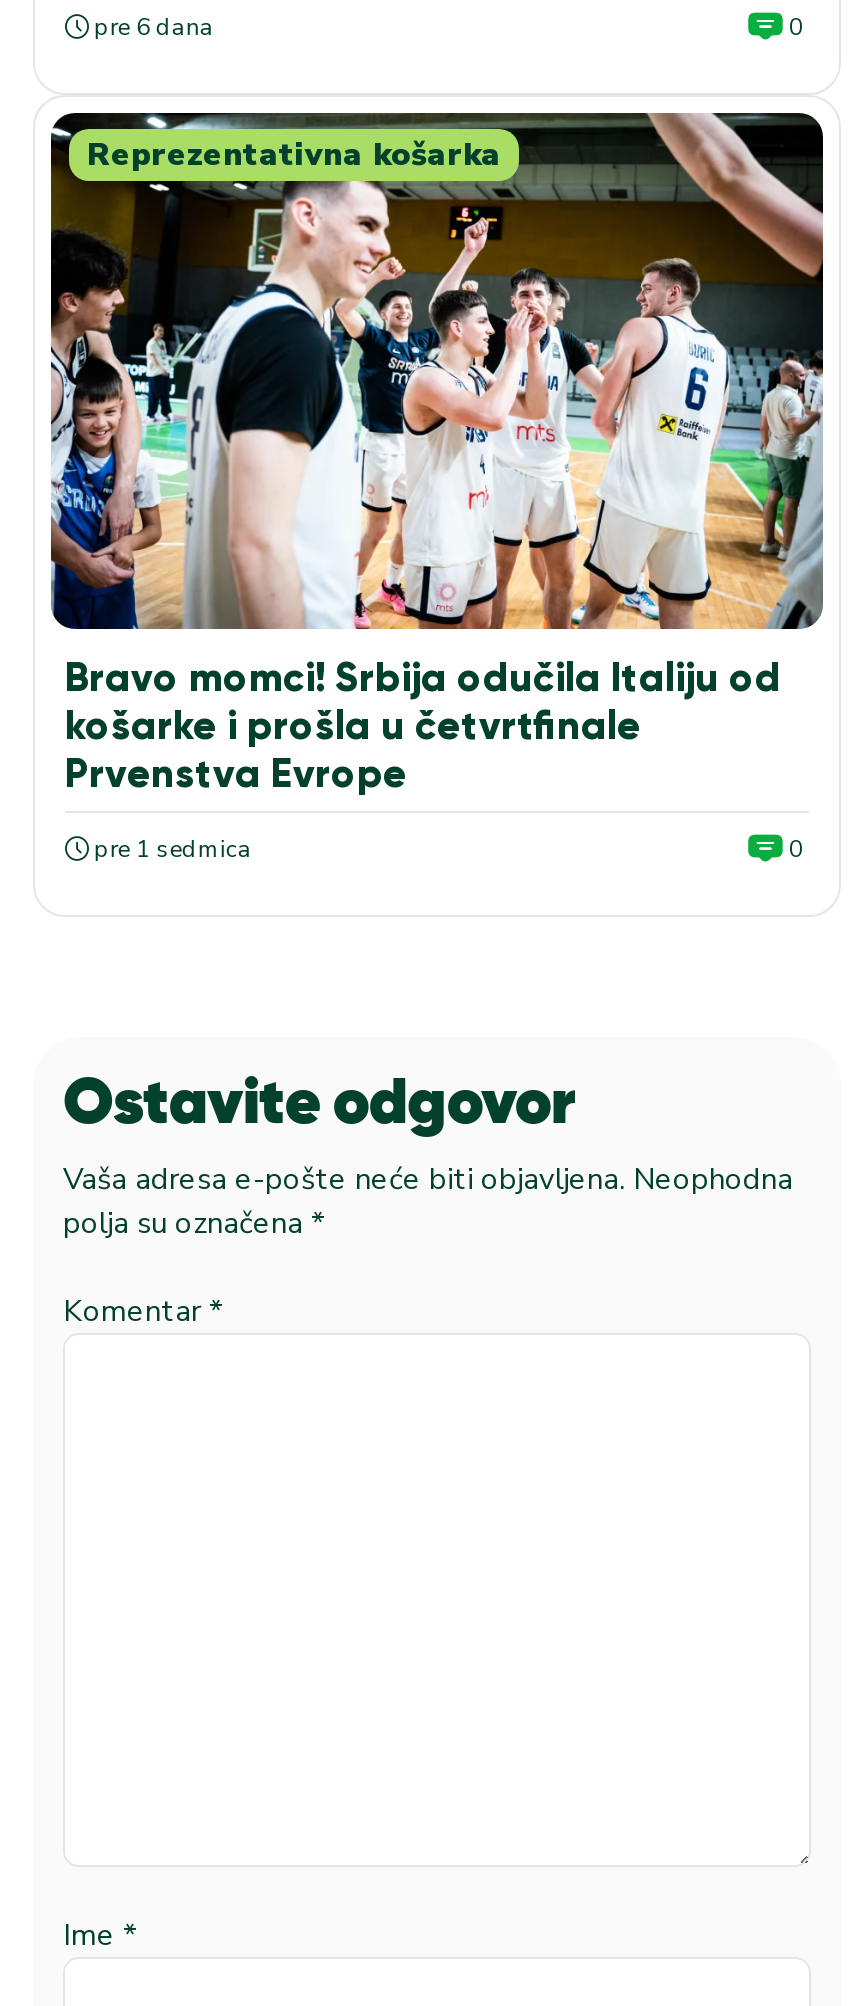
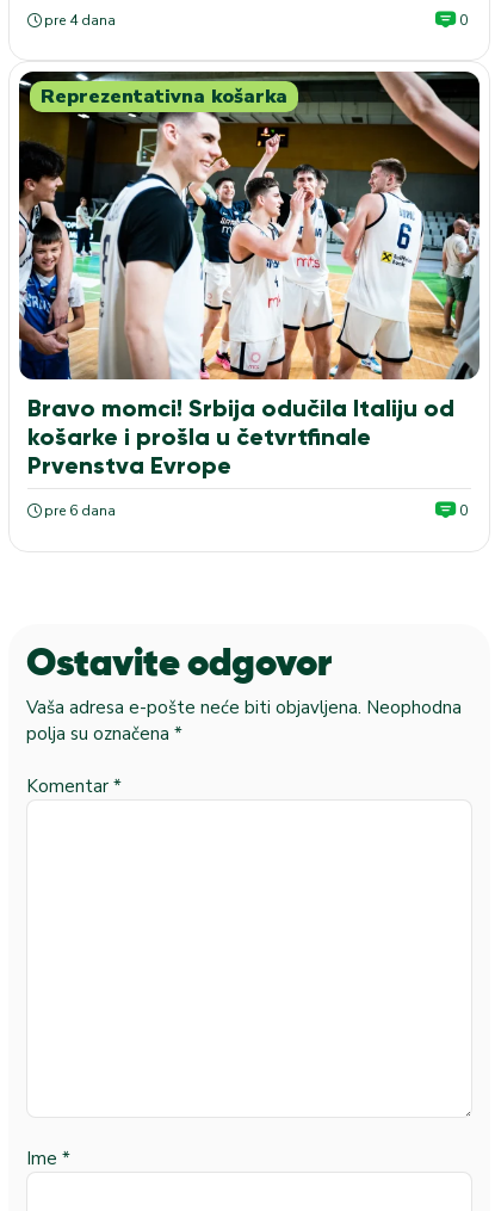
[94,10,214,42] pre 6 dana -> [45,10,116,29] pre 4 dana
[94,833,252,865] pre 1 sedmica -> [45,501,116,520] pre 6 dana

